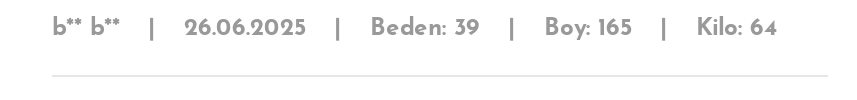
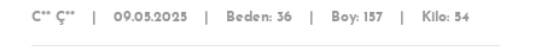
[52,17,128,41] b** b** -> [31,11,80,25] C** Ç**
[184,17,314,41] 26.06.2025 -> [114,11,192,25] 09.05.2025
[370,17,488,41] Beden: 39 -> [226,11,297,25] Beden: 36
[544,17,640,41] Boy: 165 -> [331,11,388,25] Boy: 157
[696,17,778,41] Kilo: 64 -> [421,11,470,25] Kilo: 54

